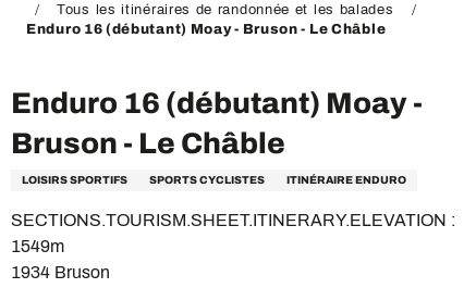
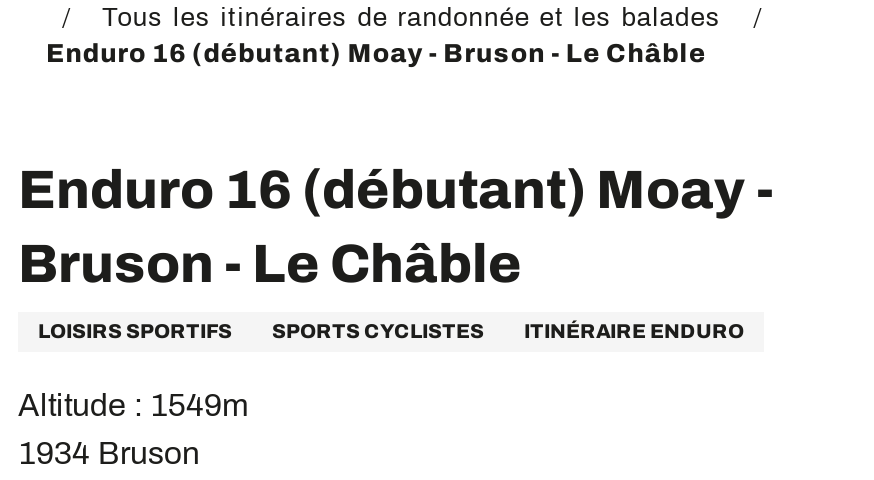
[11,211,455,255] SECTIONS.TOURISM.SHEET.ITINERARY.ELEVATION : | 1549m -> [18,388,248,422] Altitude : 1549m

